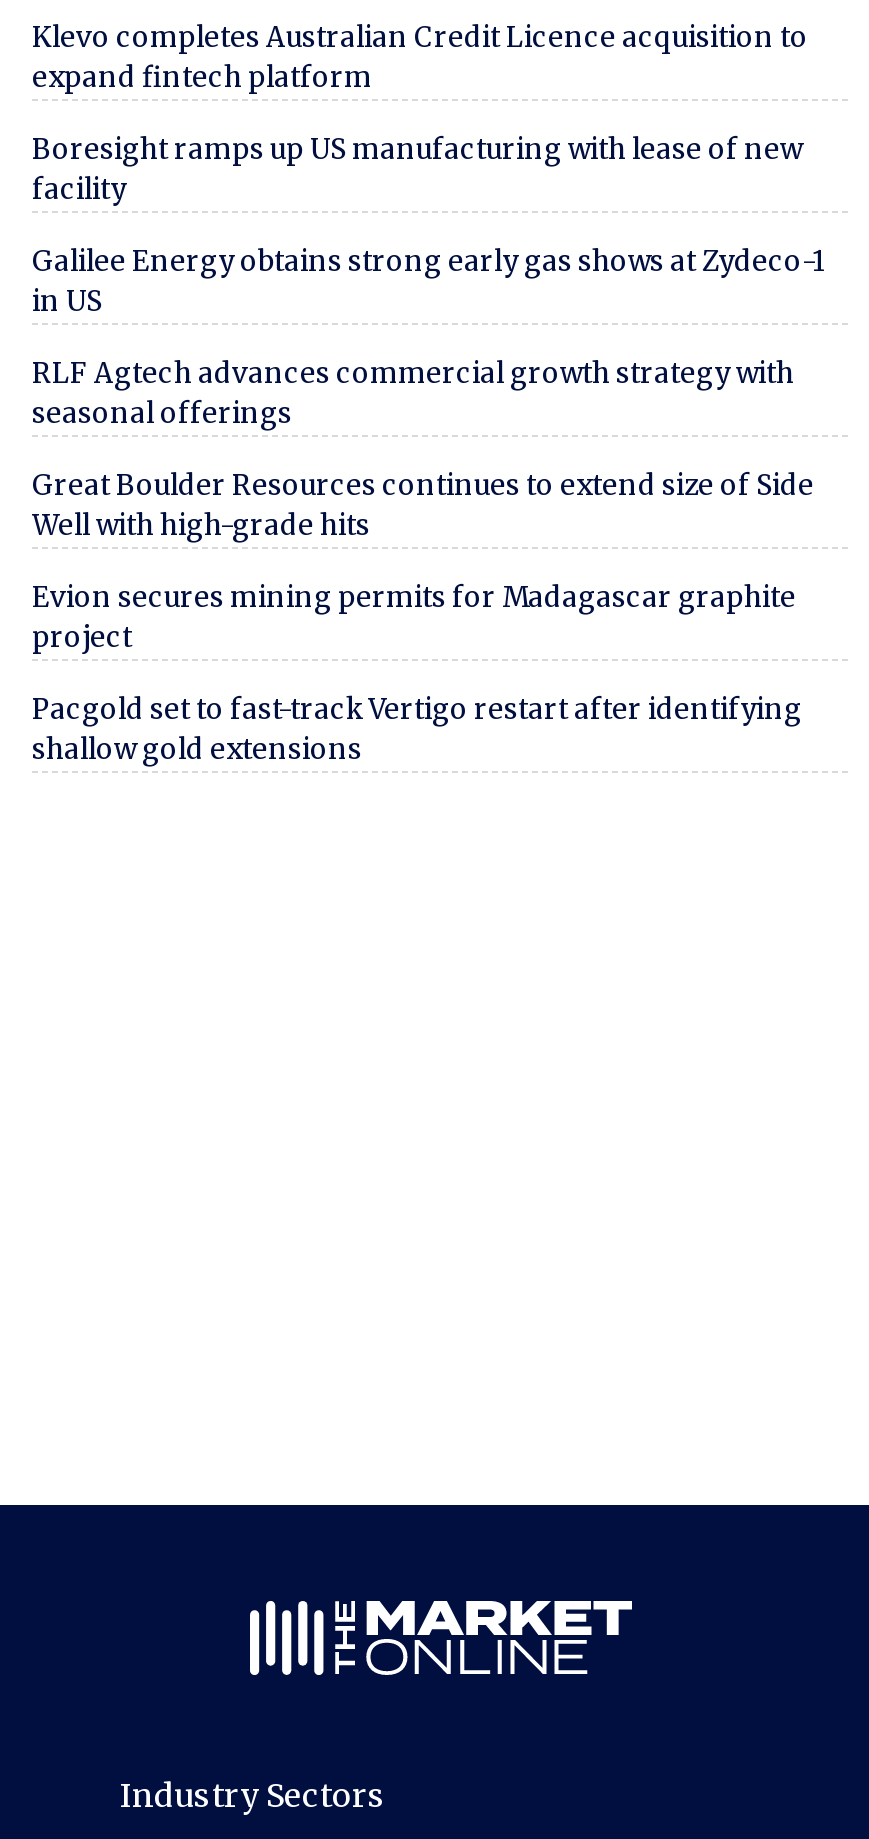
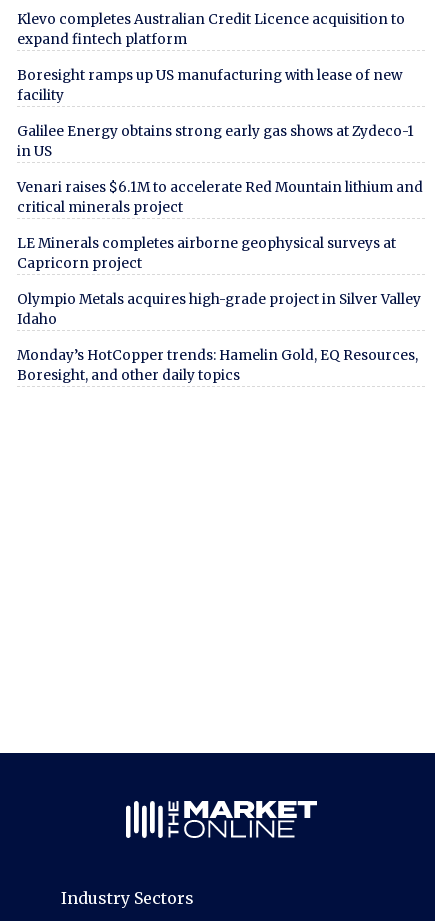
[32,357,794,431] RLF Agtech advances commercial growth strategy with | seasonal offerings -> [17,179,423,216] Venari raises $6.1M to accelerate Red Mountain lithium and | critical minerals project
[32,469,814,543] Great Boulder Resources continues to extend size of Side | Well with high-grade hits -> [17,235,396,272] LE Minerals completes airborne geophysical surveys at | Capricorn project
[32,581,796,655] Evion secures mining permits for Madagascar graphite | project -> [17,291,421,328] Olympio Metals acquires high-grade project in Silver Valley | Idaho
[32,693,802,767] Pacgold set to fast-track Vertigo restart after identifying | shallow gold extensions -> [17,347,418,384] Monday’s HotCopper trends: Hamelin Gold, EQ Resources, | Boresight, and other daily topics

